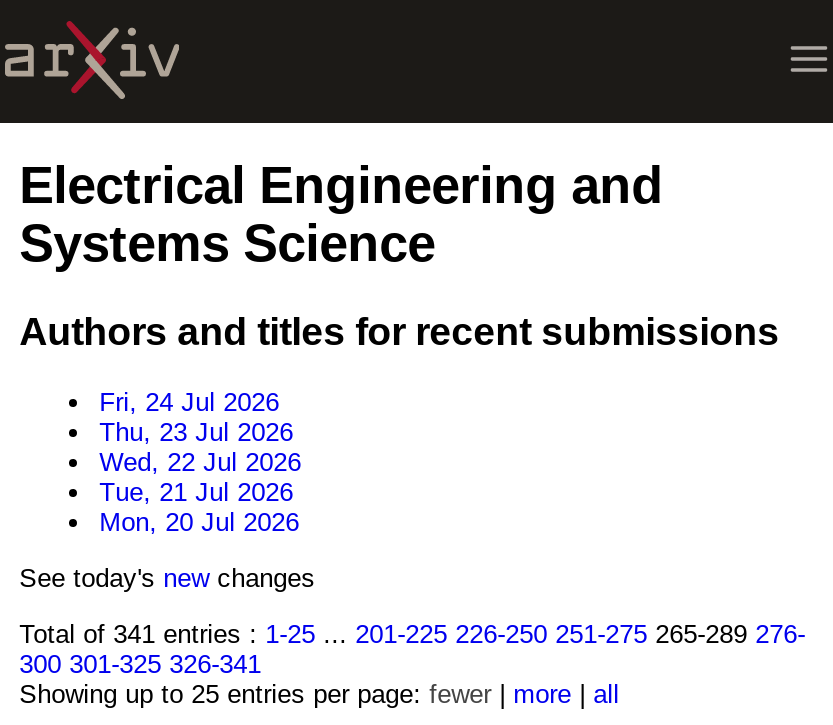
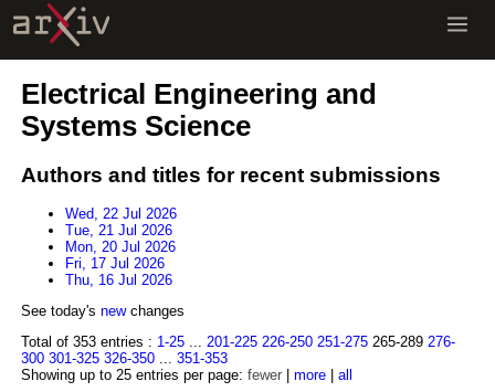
[99,387,293,447] Fri, 24 Jul 2026 | Thu, 23 Jul 2026 -> none
moved [99,447,301,537] -> [65,205,177,255]: Wed, 22 Jul 2026 | Tue, 21 Jul 2026 | Mon, 20 Jul 2026
none -> [65,255,172,288] Fri, 17 Jul 2026 | Thu, 16 Jul 2026
[19,619,805,679] Total of 341 entries : 1-25 ... 201-225 226-250 251-275 265-289 276- | 300 301-325 326-341 -> [21,333,455,366] Total of 353 entries : 1-25 ... 201-225 226-250 251-275 265-289 276- | 300 301-325 326-350 ... 351-353

